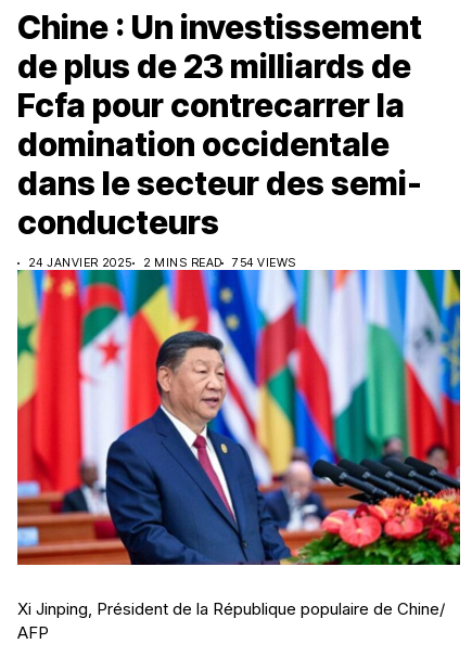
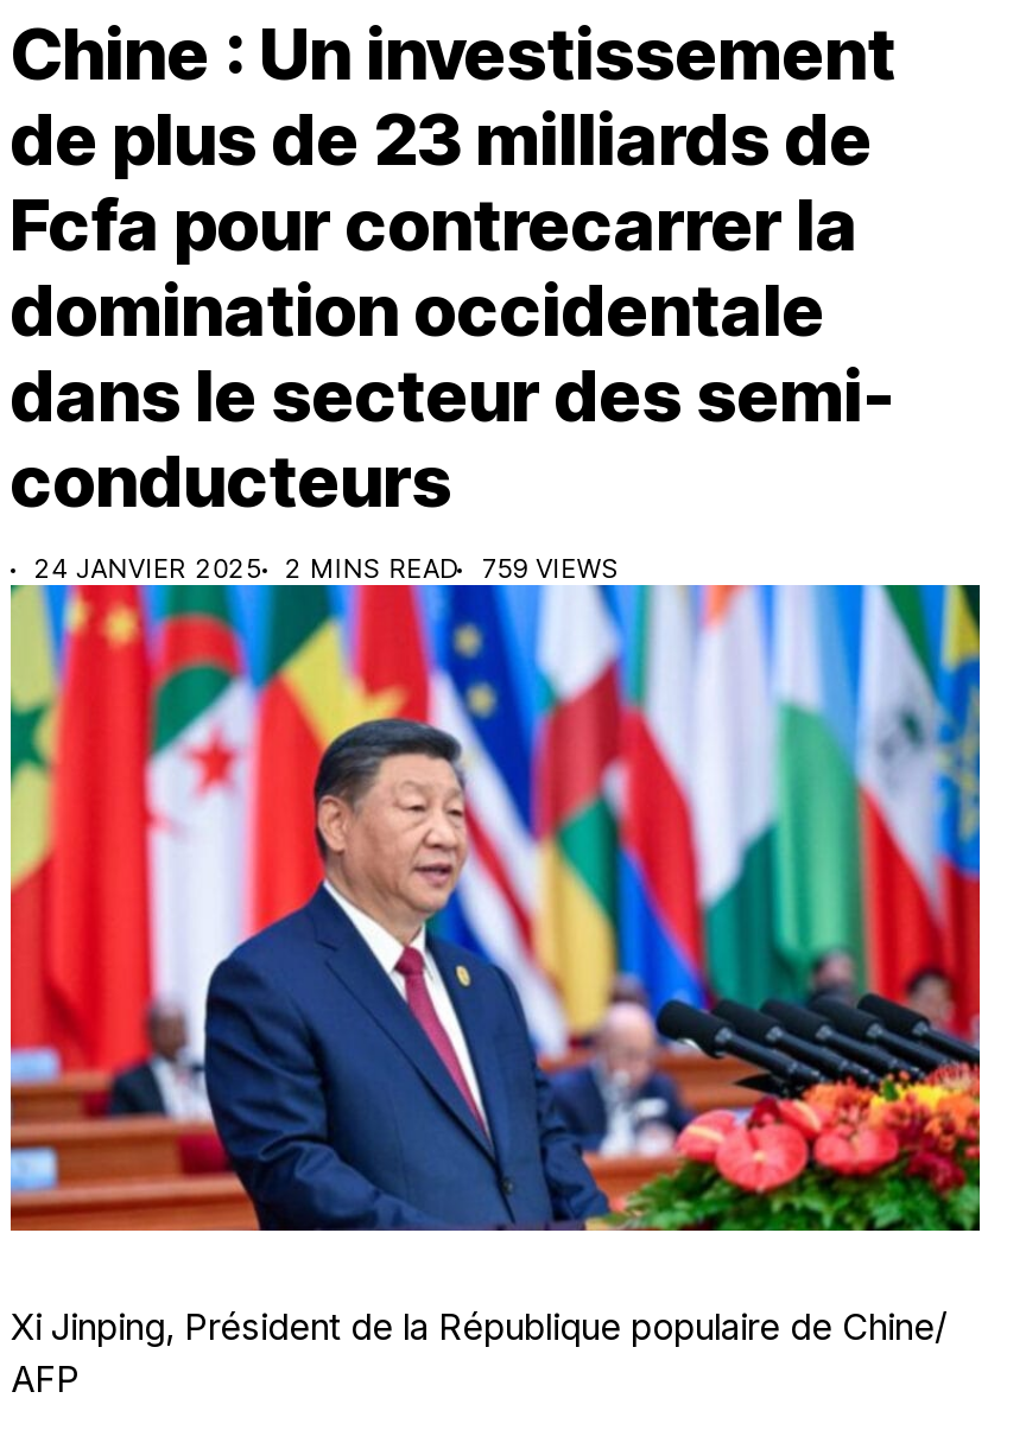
[28,255,296,270] 24 JANVIER 2025 2 MINS READ 754 VIEWS -> [34,552,620,585] 24 JANVIER 2025 2 MINS READ 759 VIEWS

